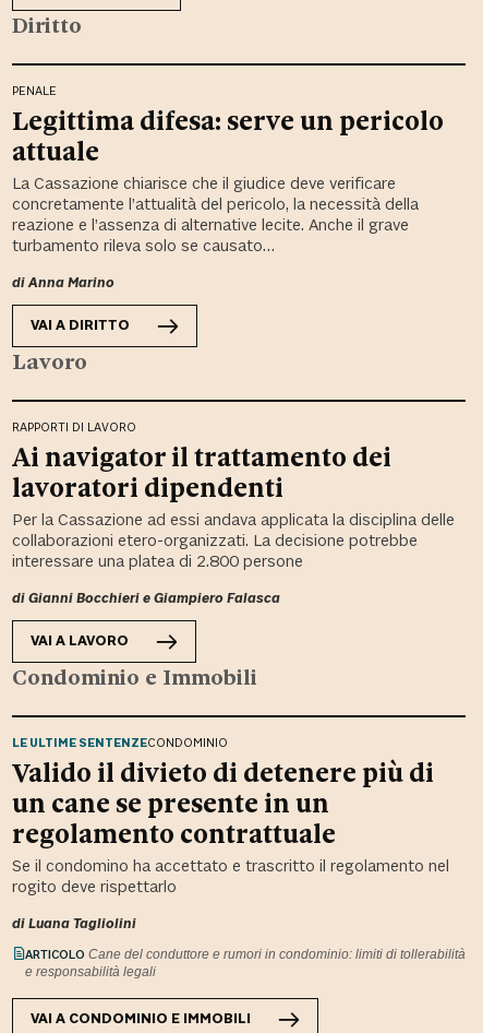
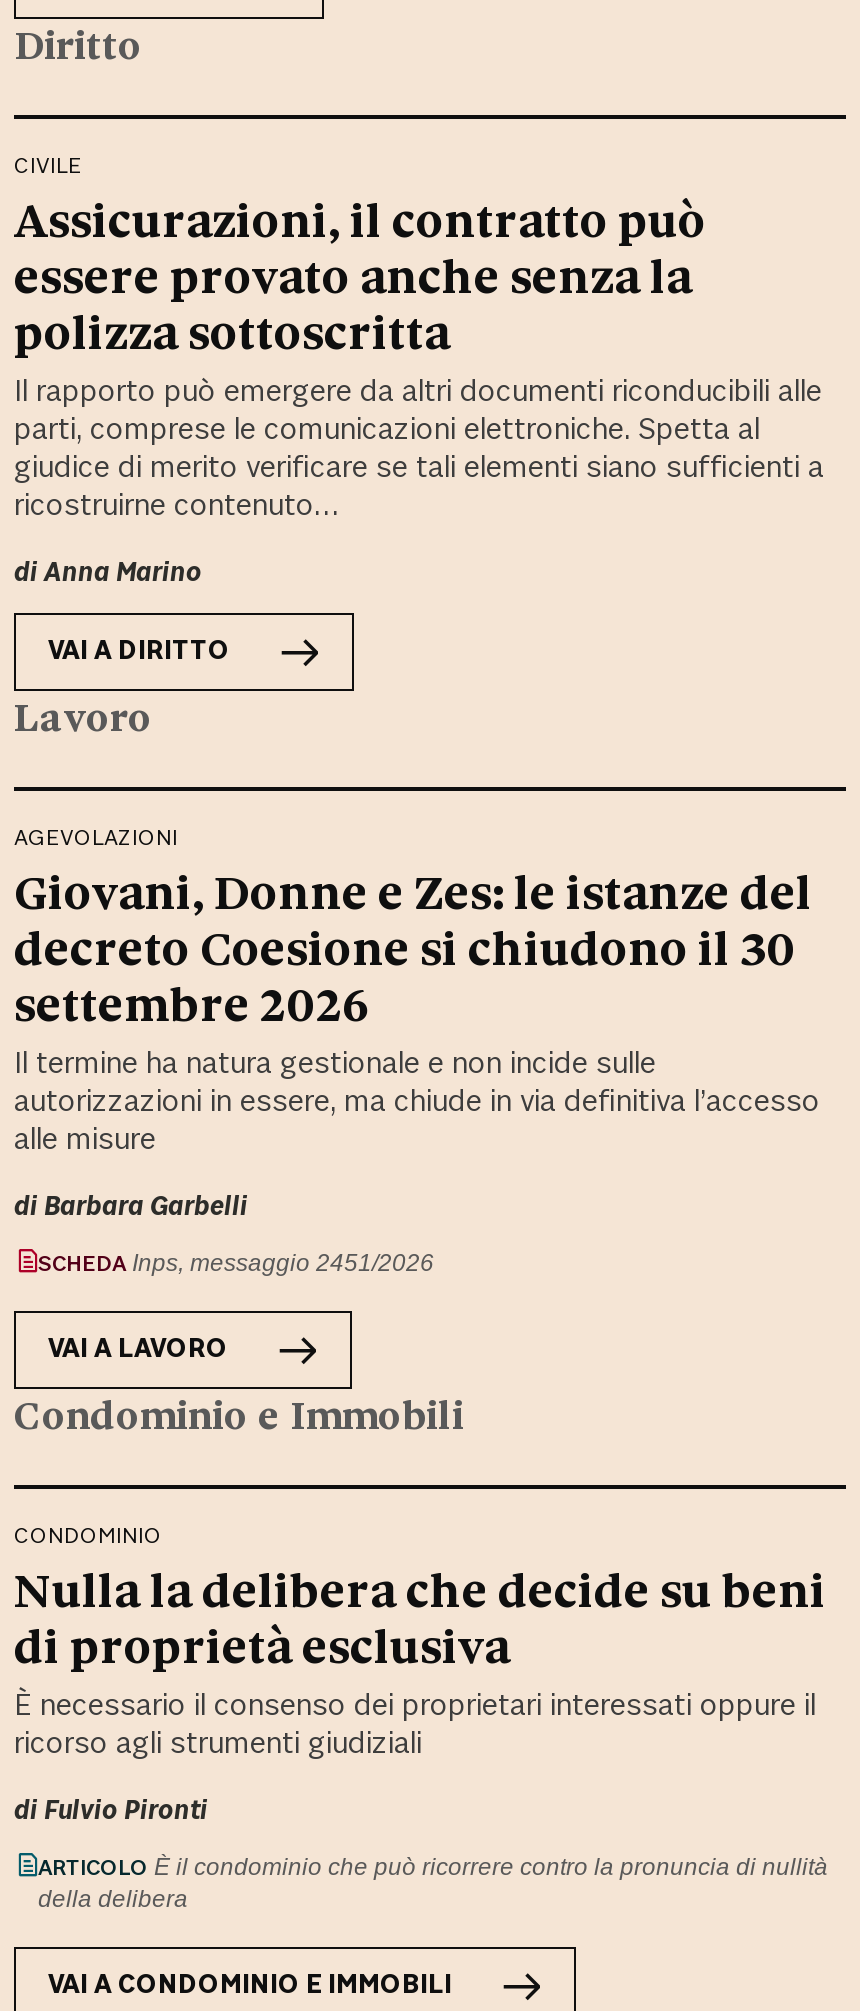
[12,83,444,257] PENALE | Legittima difesa: serve un pericolo | attuale | La Cassazione chiarisce che il giudice deve verificare | concretamente l’attualità del pericolo, la necessità della | reazione e l’assenza di alternative lecite. Anche il grave | turbamento rileva solo se causato… -> [14,150,824,525] CIVILE | Assicurazioni, il contratto può | essere provato anche senza la | polizza sottoscritta | Il rapporto può emergere da altri documenti riconducibili alle | parti, comprese le comunicazioni elettroniche. Spetta al | giudice di merito verificare se tali elementi siano sufficienti a | ricostruirne contenuto…
[12,419,455,607] RAPPORTI DI LAVORO | Ai navigator il trattamento dei | lavoratori dipendenti | Per la Cassazione ad essi andava applicata la disciplina delle | collaborazioni etero-organizzati. La decisione potrebbe | interessare una platea di 2.800 persone | di Gianni Bocchieri e Giampiero Falasca -> [14,822,820,1279] AGEVOLAZIONI | Giovani, Donne e Zes: le istanze del | decreto Coesione si chiudono il 30 | settembre 2026 | Il termine ha natura gestionale e non incide sulle | autorizzazioni in essere, ma chiude in via definitiva l’accesso | alle misure | di Barbara Garbelli | SCHEDA Inps, messaggio 2451/2026
moved [12,632,257,691] -> [14,1333,464,1441]: VAI A LAVORO | Condominio e Immobili
[12,735,449,898] LE ULTIME SENTENZECONDOMINIO | Valido il divieto di detenere più di | un cane se presente in un | regolamento contrattuale | Se il condomino ha accettato e trascritto il regolamento nel | rogito deve rispettarlo -> [14,1520,826,1763] CONDOMINIO | Nulla la delibera che decide su beni | di proprietà esclusiva | È necessario il consenso dei proprietari interessati oppure il | ricorso agli strumenti giudiziali
[12,915,136,933] di Luana Tagliolini -> [14,1795,208,1827] di Fulvio Pironti
[25,947,466,980] ARTICOLO Cane del conduttore e rumori in condominio: limiti di tollerabilità | e responsabilità legali -> [38,1853,828,1913] ARTICOLO È il condominio che può ricorrere contro la pronuncia di nullità | della delibera

